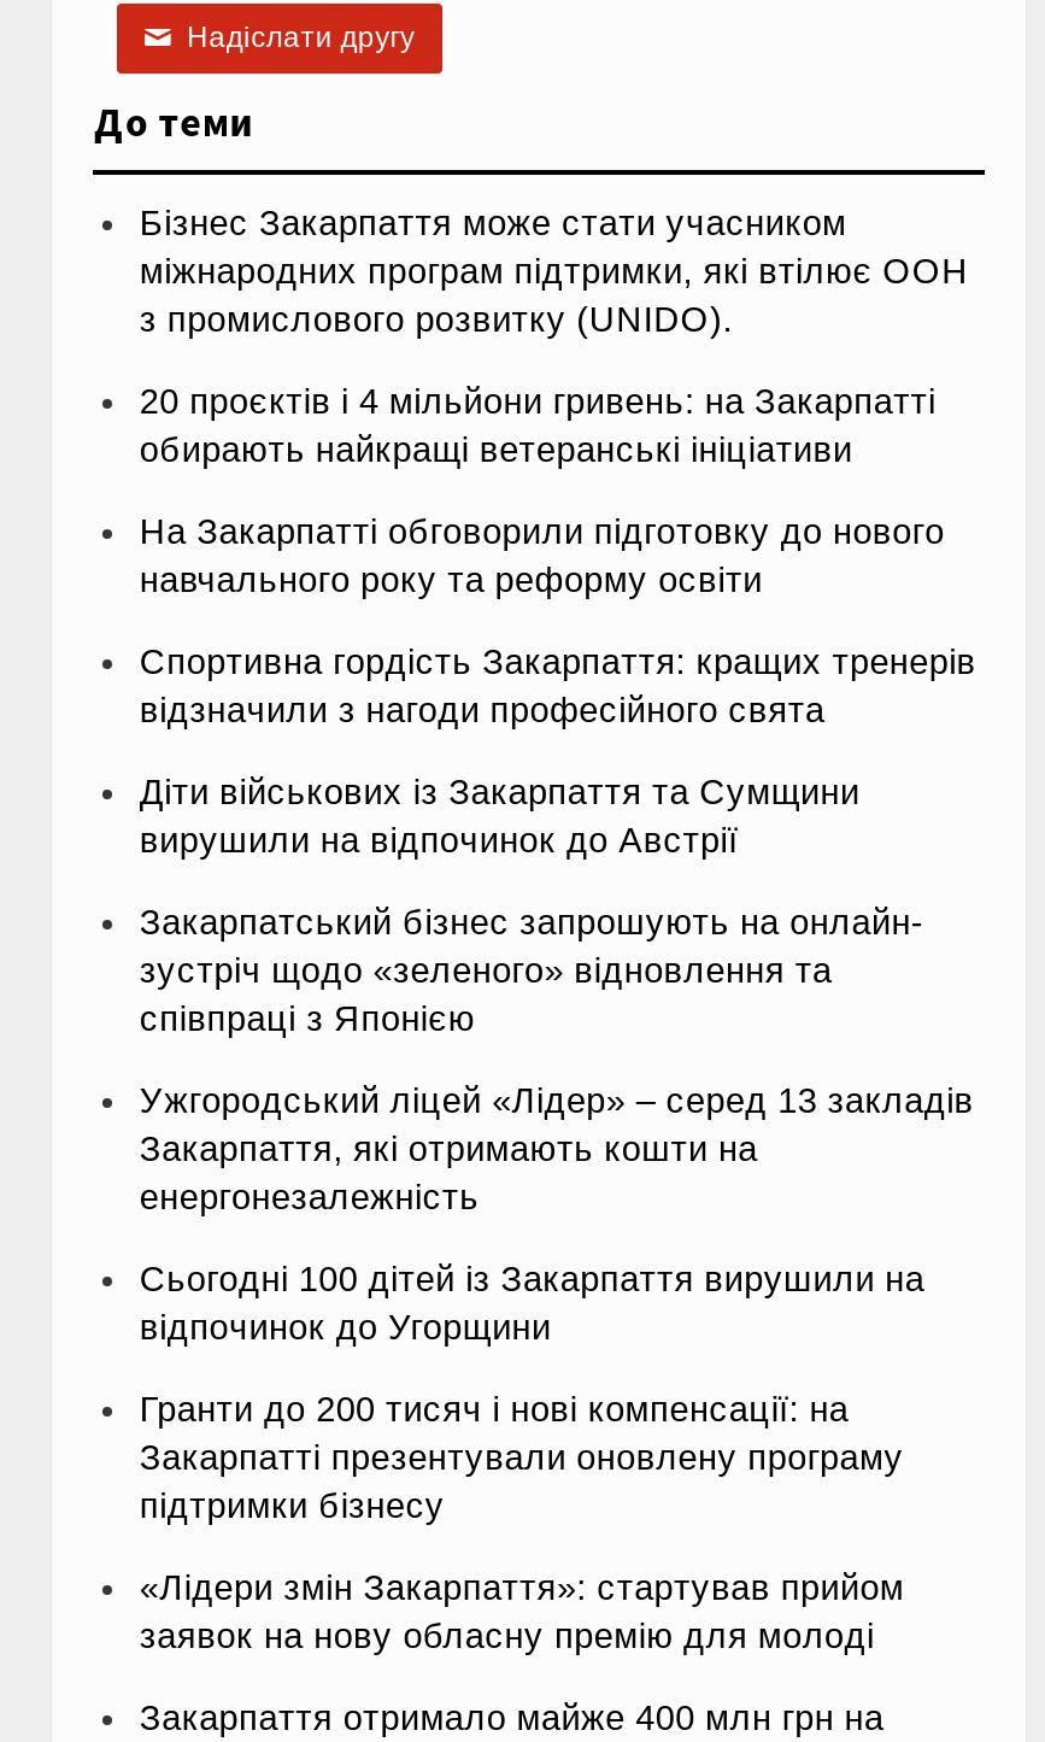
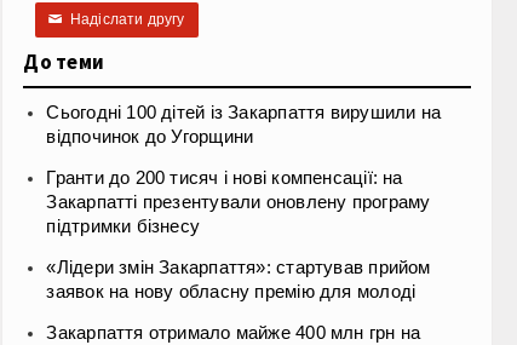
[140,203,976,1216] Бізнес Закарпаття може стати учасником | міжнародних програм підтримки, які втілює ООН | з промислового розвитку (UNIDO). | 20 проєктів і 4 мільйони гривень: на Закарпатті | обирають найкращі ветеранські ініціативи | На Закарпатті обговорили підготовку до нового | навчального року та реформу освіти | Спортивна гордість Закарпаття: кращих тренерів | відзначили з нагоди професійного свята | Діти військових із Закарпаття та Сумщини | вирушили на відпочинок до Австрії | Закарпатський бізнес запрошують на онлайн- | зустріч щодо «зеленого» відновлення та | співпраці з Японією | Ужгородський ліцей «Лідер» – серед 13 закладів | Закарпаття, які отримають кошти на | енергонезалежність -> none

